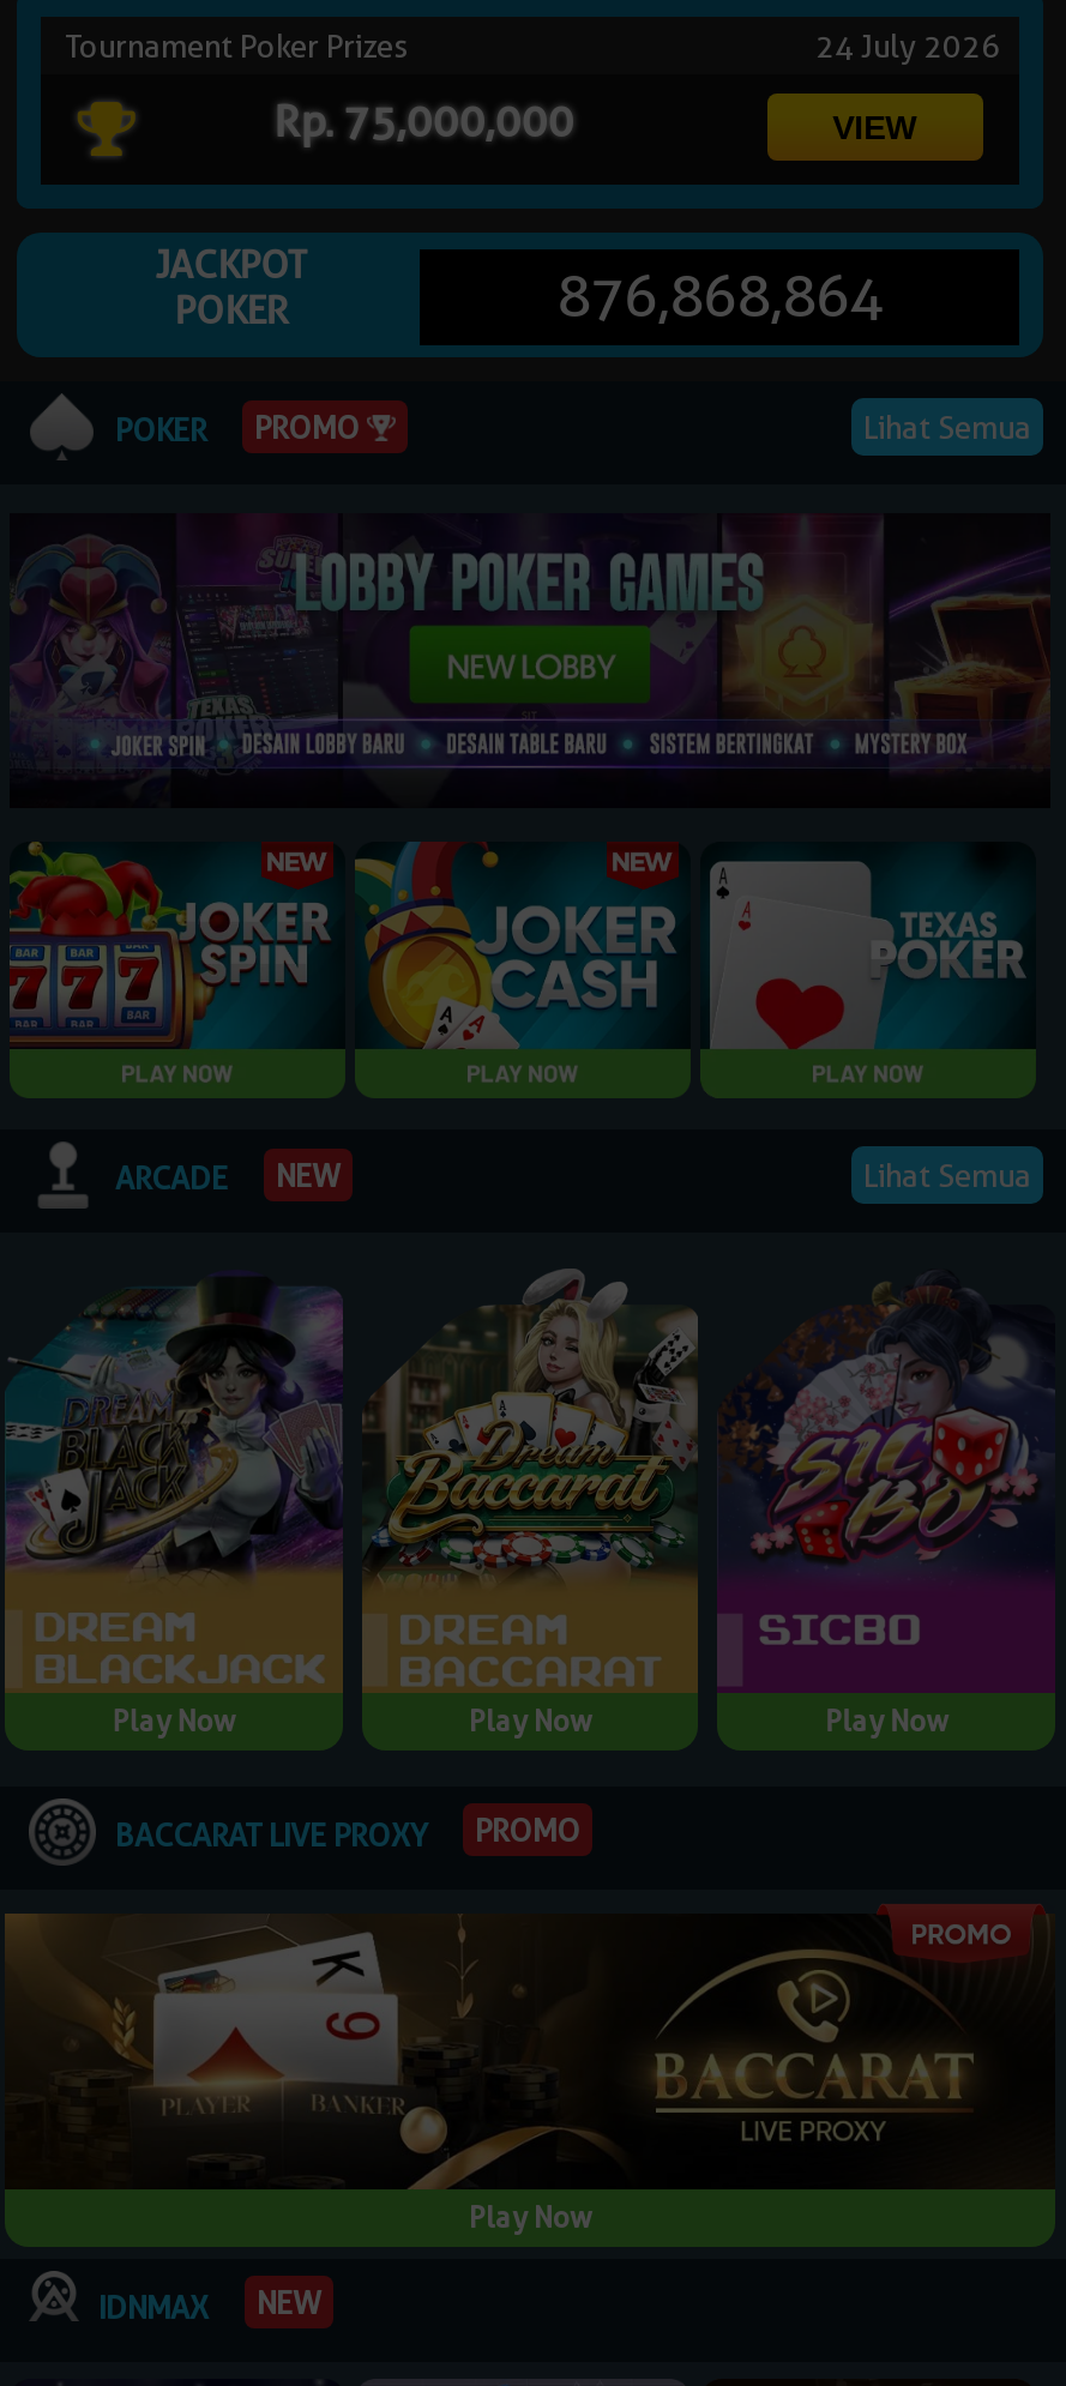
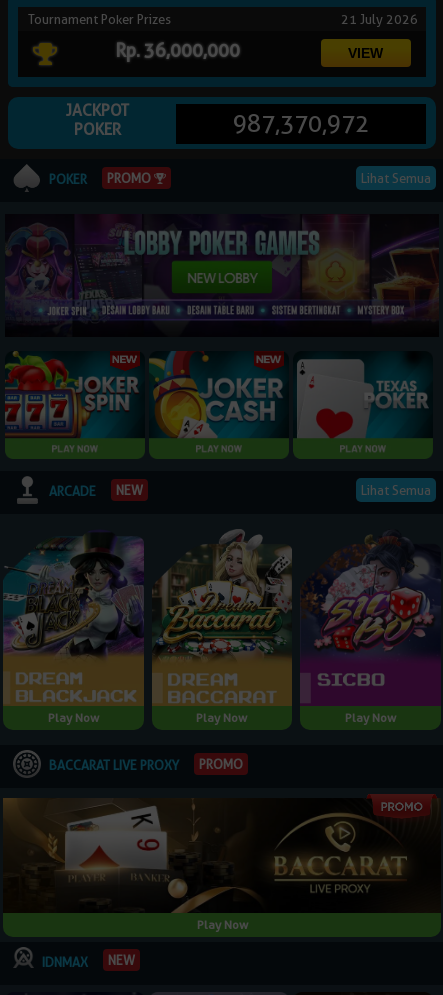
[815,27,1007,66] 24 July 2026 -> [341,11,421,27] 21 July 2026
[274,97,574,147] Rp. 75,000,000 -> [115,40,240,61] Rp. 36,000,000
[557,262,883,332] 876,868,864 -> [233,109,369,138] 987,370,972

